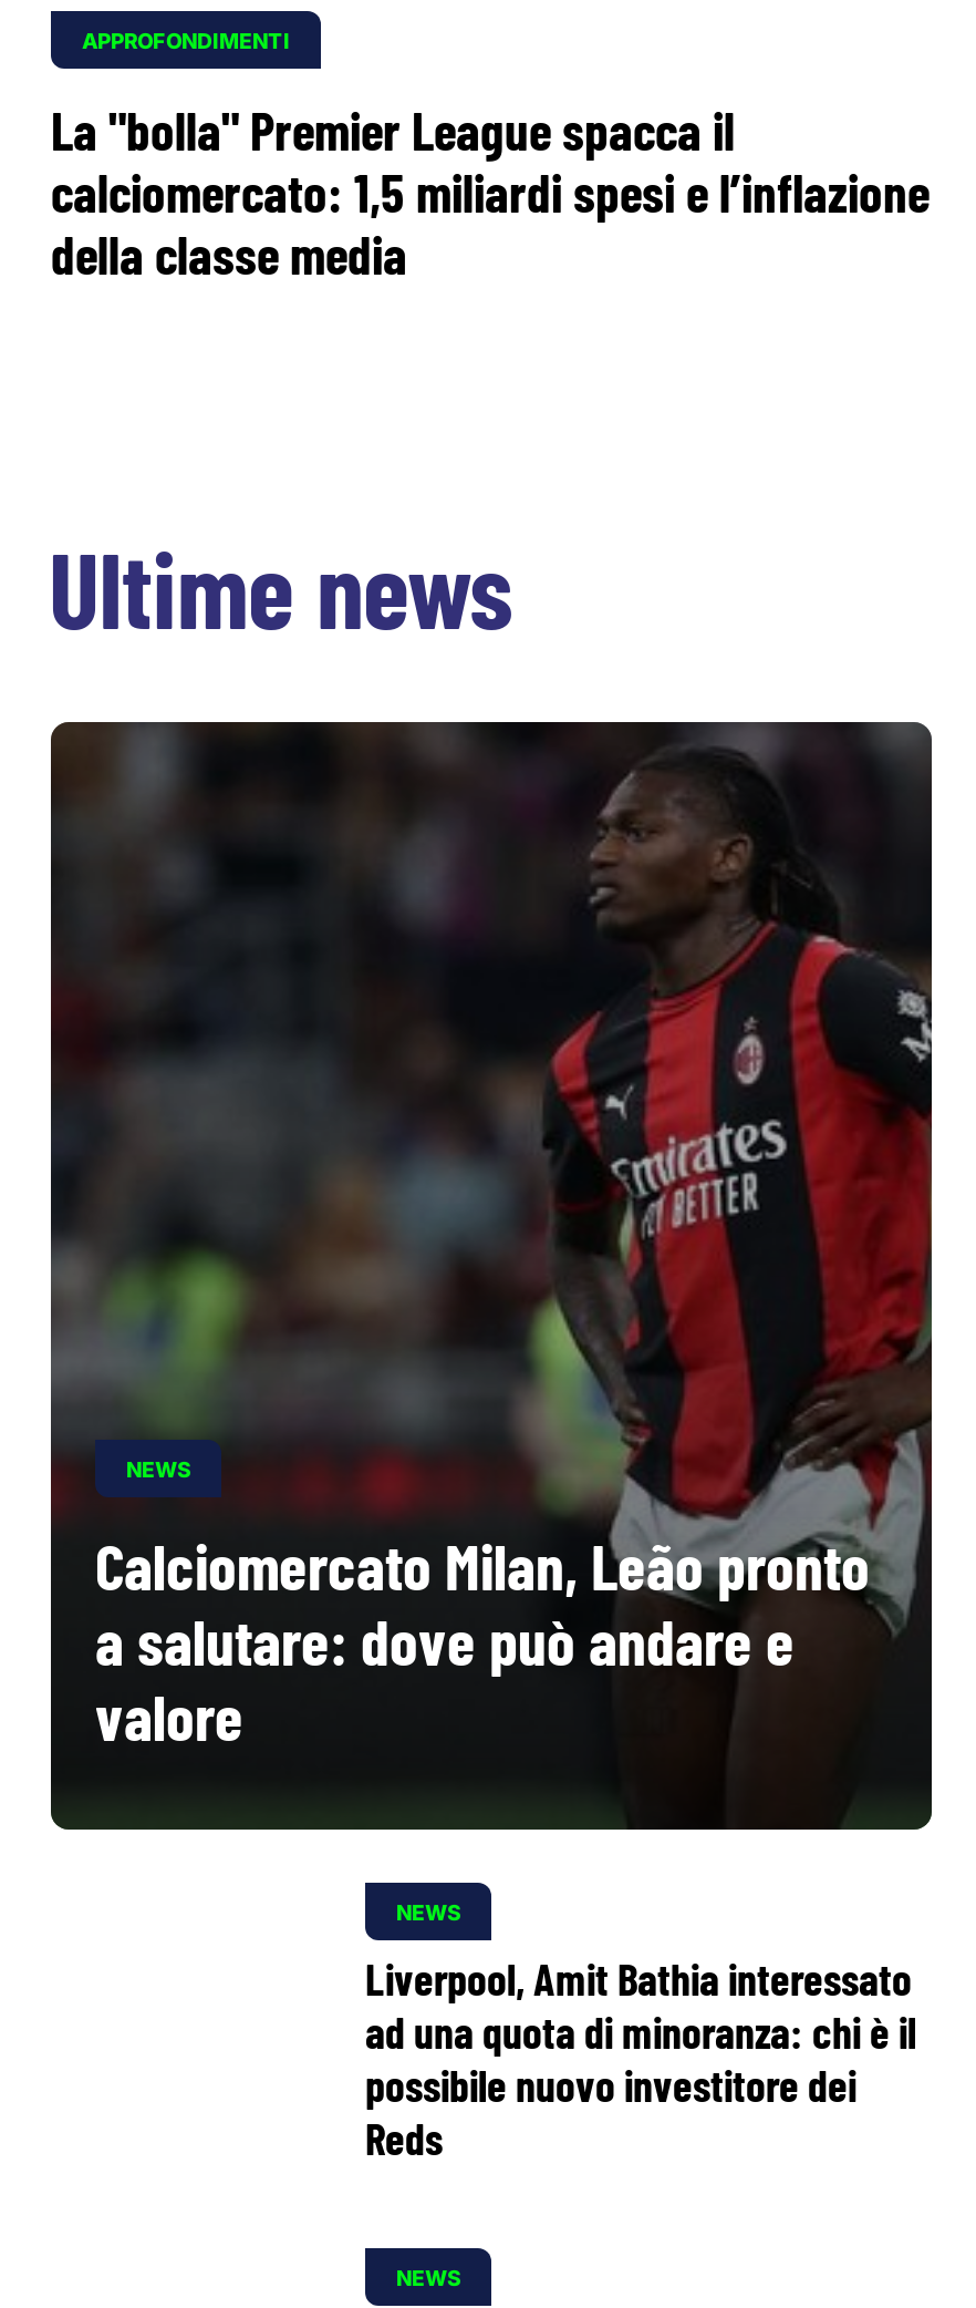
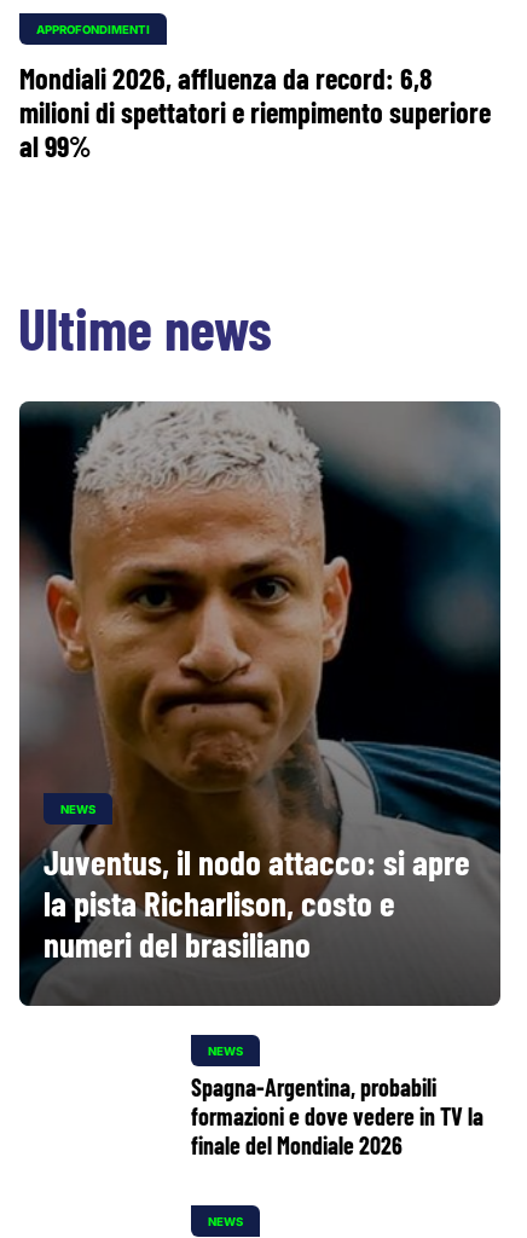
[51,97,930,286] La "bolla" Premier League spacca il | calciomercato: 1,5 miliardi spesi e l’inflazione | della classe media -> [19,60,491,163] Mondiali 2026, affluenza da record: 6,8 | milioni di spettatori e riempimento superiore | al 99%
[49,720,934,1827] [image] | Calciomercato Milan, Leão pronto | a salutare: dove può andare e | valore -> [19,400,502,1006] [image] | Juventus, il nodo attacco: si apre | la pista Richarlison, costo e | numeri del brasiliano
[365,1951,916,2164] Liverpool, Amit Bathia interessato | ad una quota di minoranza: chi è il | possibile nuovo investitore dei | Reds -> [191,1072,483,1159] Spagna-Argentina, probabili | formazioni e dove vedere in TV la | finale del Mondiale 2026

